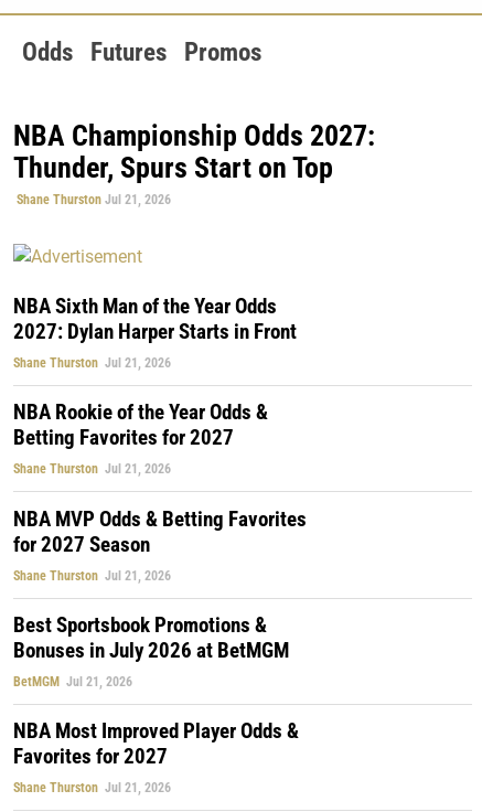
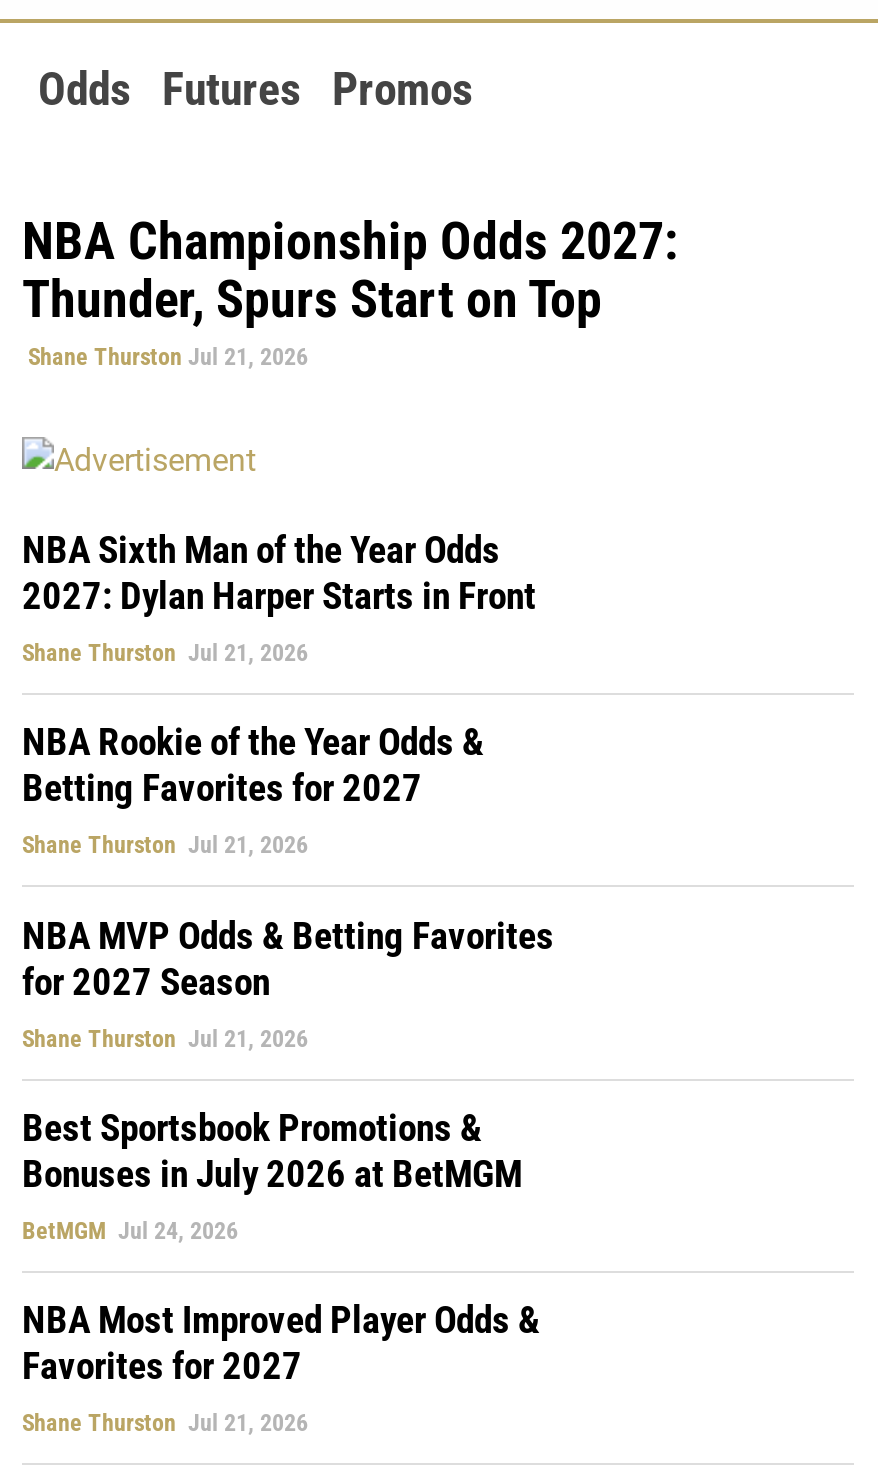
[13,674,132,689] BetMGM Jul 21, 2026 -> [22,1217,238,1245] BetMGM Jul 24, 2026

